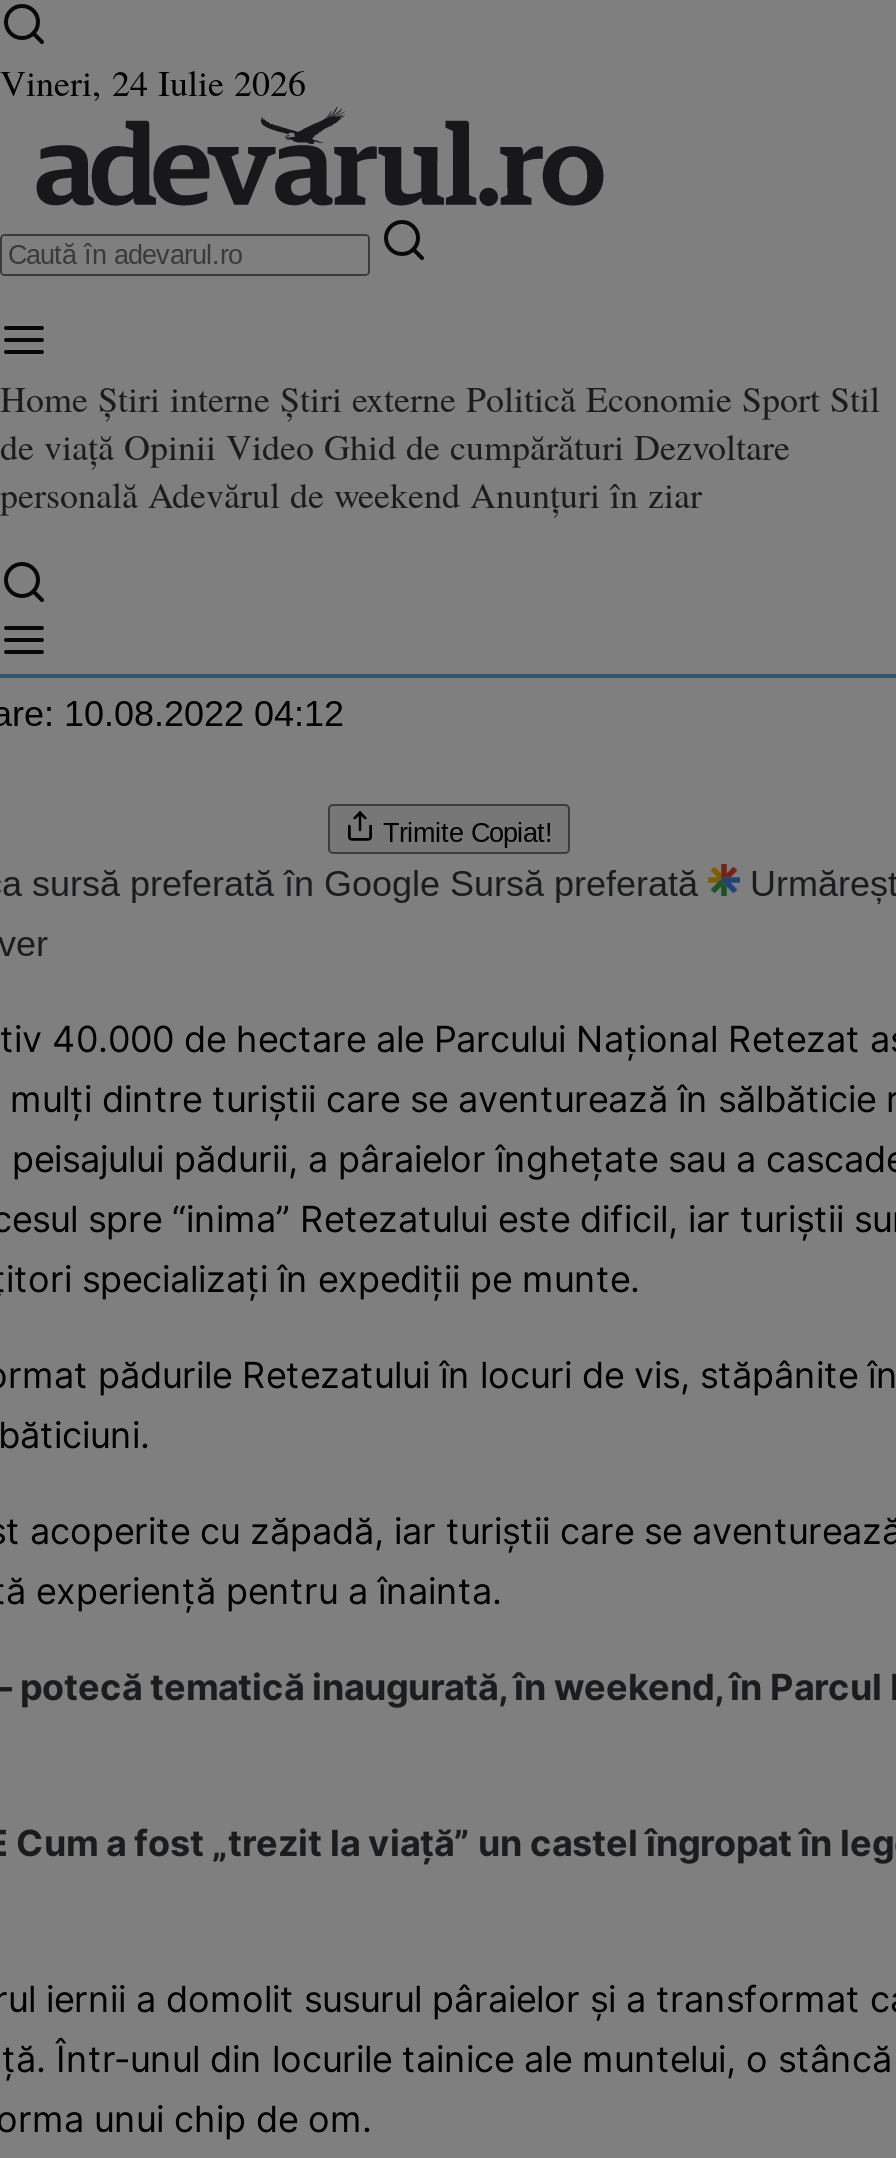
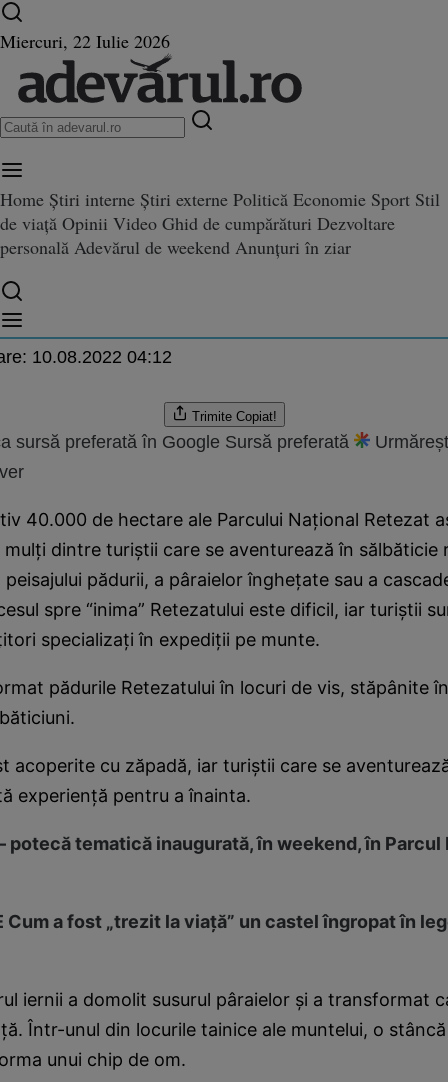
[0,58,306,106] Vineri, 24 Iulie 2026 -> [0,29,170,53] Miercuri, 22 Iulie 2026

